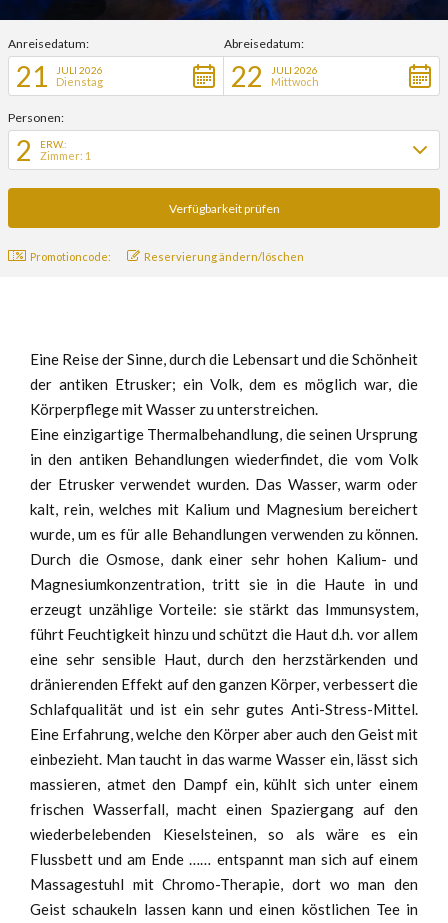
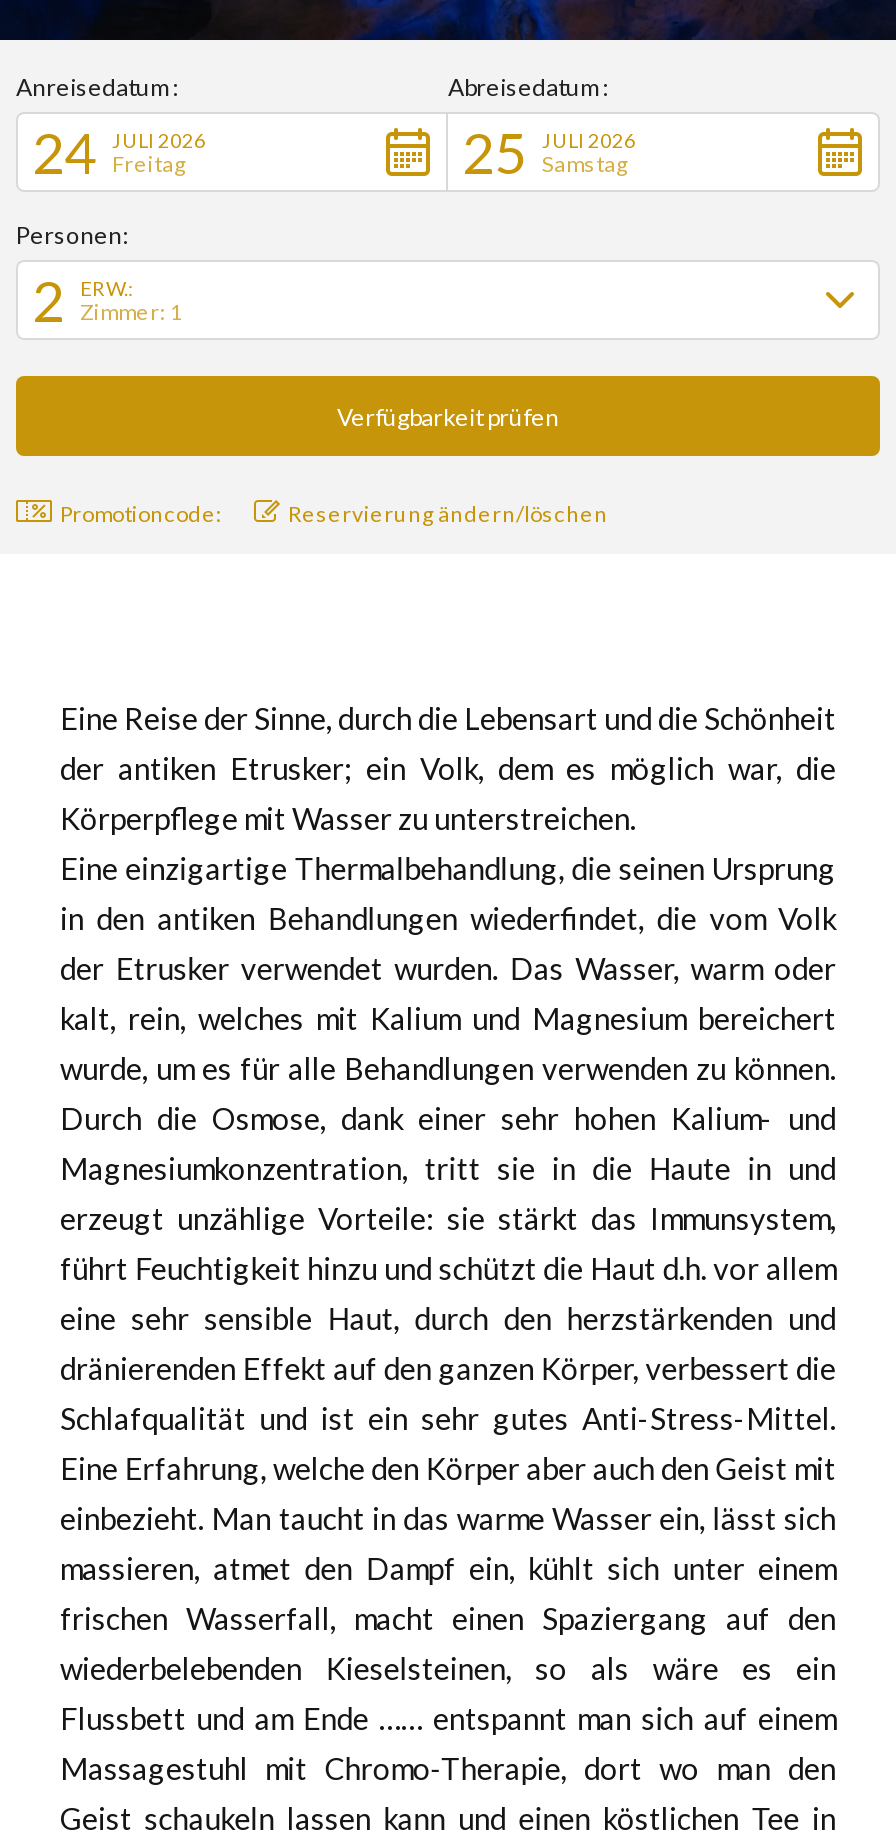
[16,59,48,93] 21 -> [32,118,96,186] 24
[231,59,263,93] 22 -> [462,118,526,186] 25
[56,75,103,88] Dienstag -> [112,150,186,176] Freitag
[271,75,319,88] Mittwoch -> [542,150,628,176] Samstag

